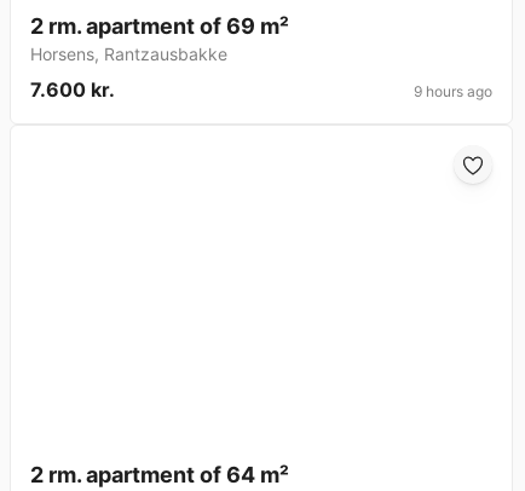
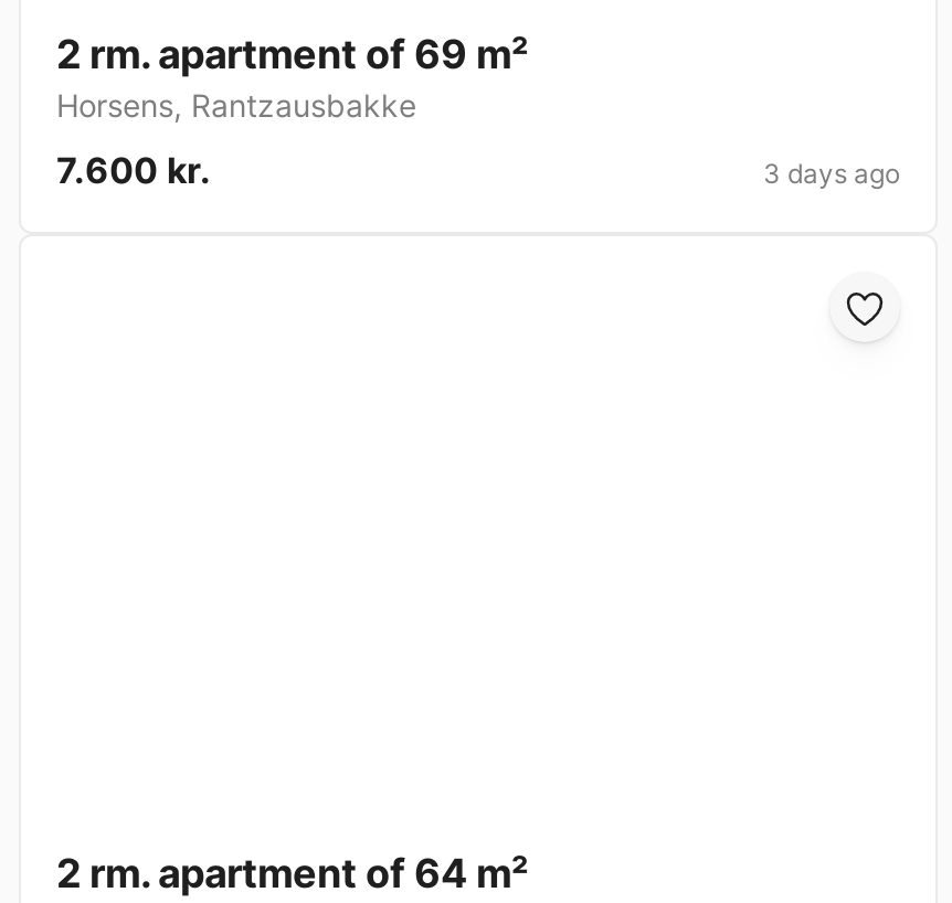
[414,83,492,101] 9 hours ago -> [763,158,900,191] 3 days ago

